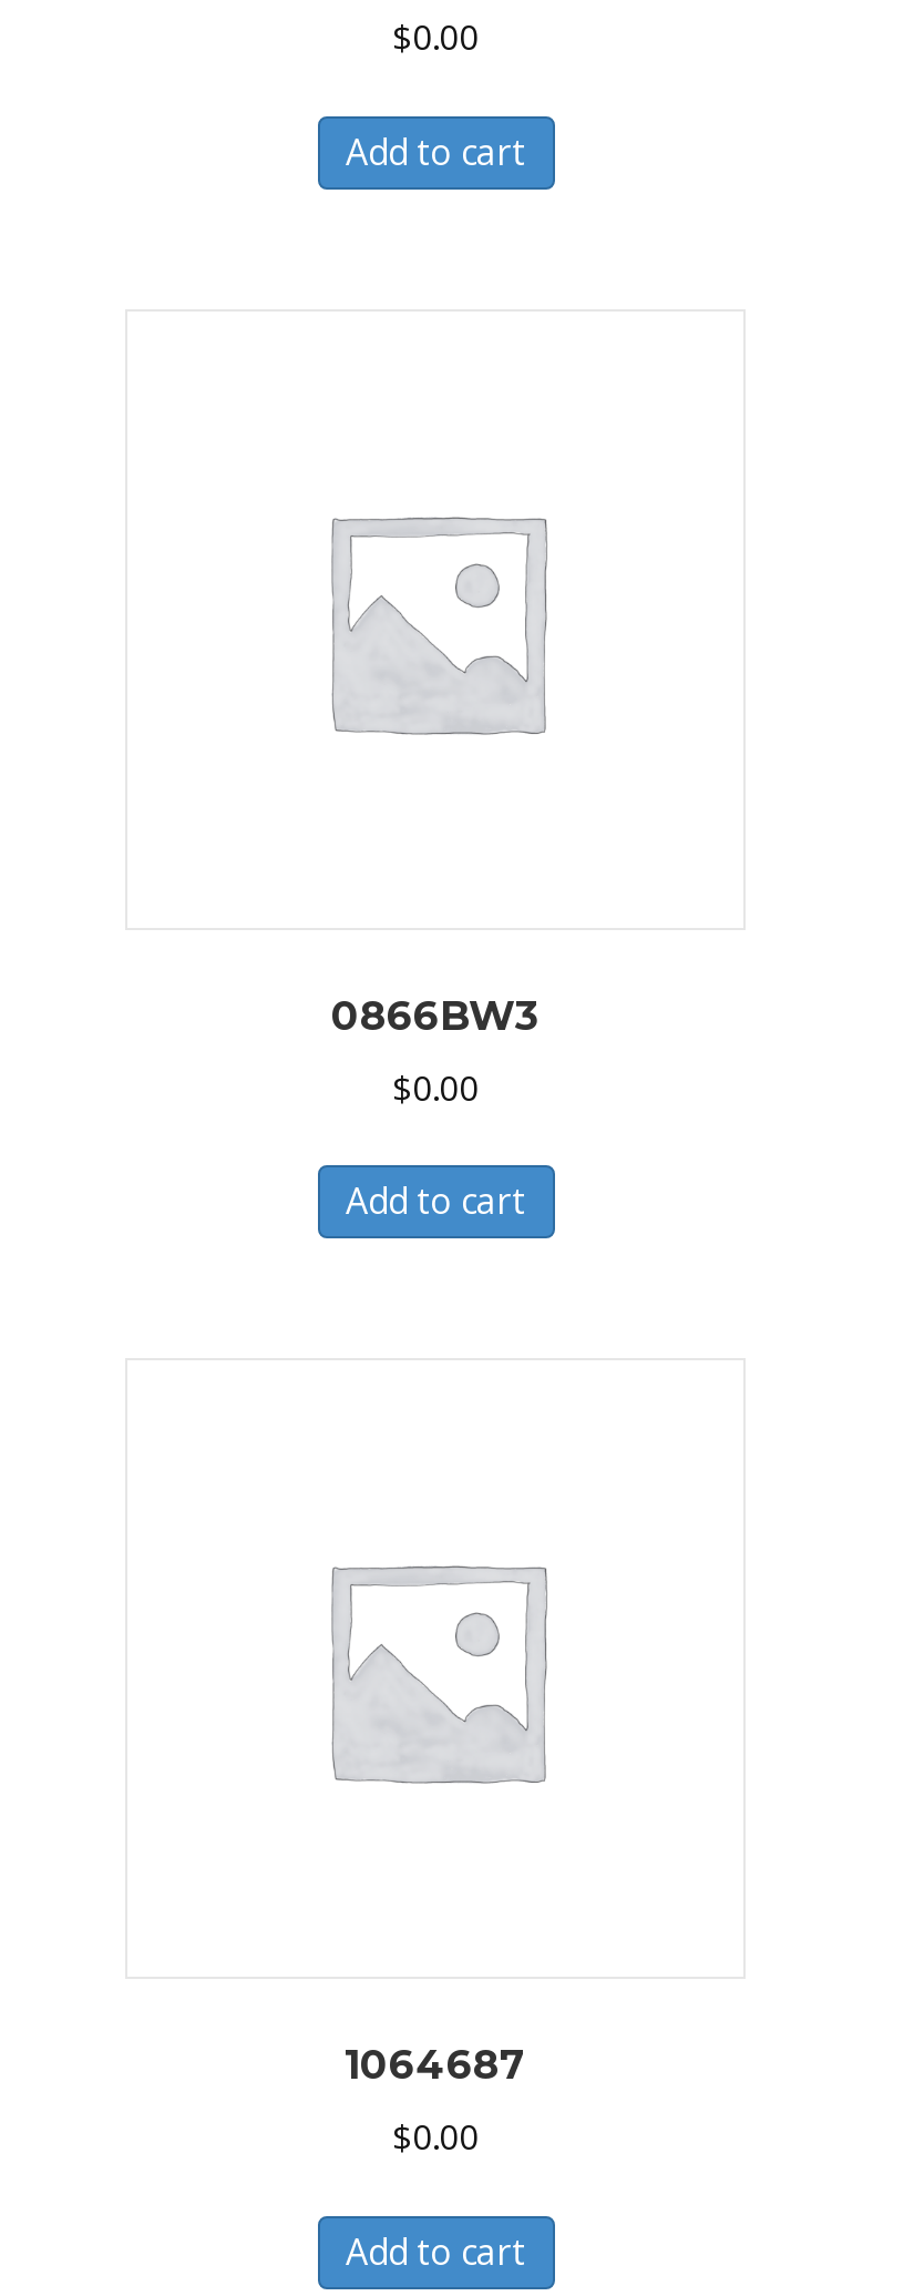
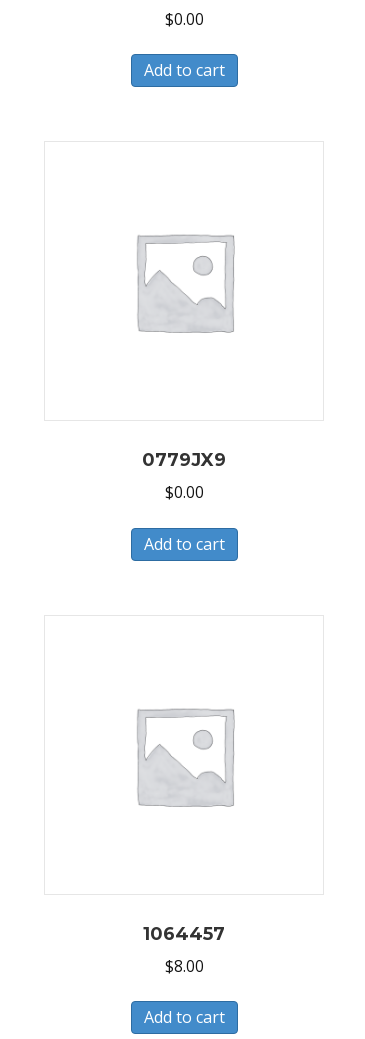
[331,991,540,1040] 0866BW3 -> [142,449,226,471] 0779JX9
[345,2041,526,2090] 1064687 -> [143,923,225,945] 1064457
[392,2114,479,2161] $0.00 -> [164,956,203,977] $8.00

